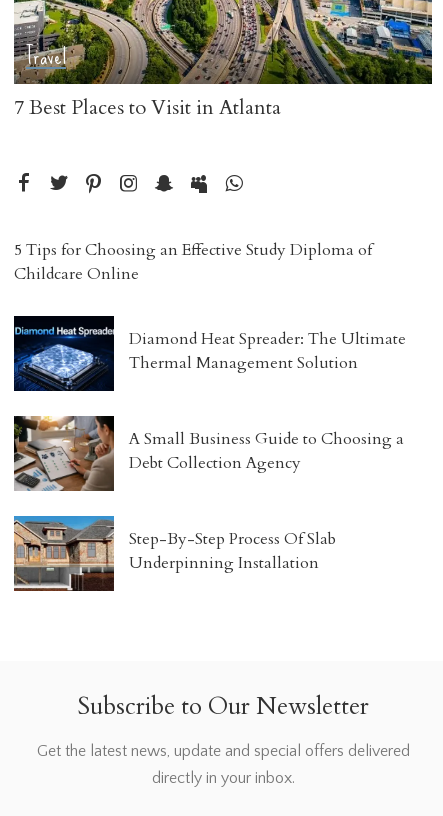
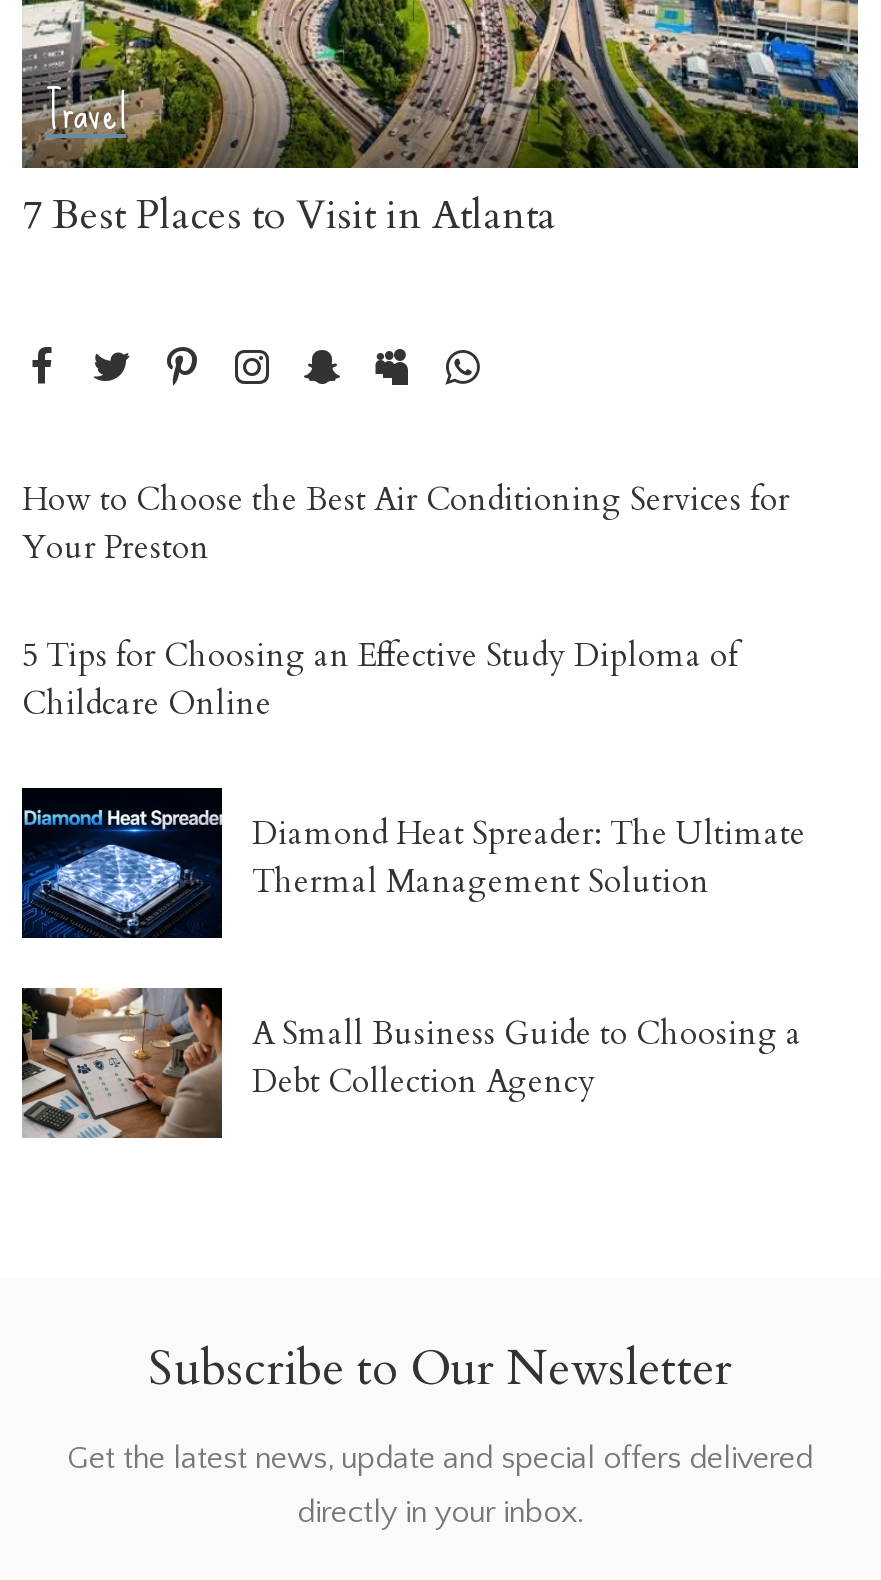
none -> [22,479,790,571] How to Choose the Best Air Conditioning Services for | Your Preston
moved [13,239,406,474] -> [20,635,806,1105]: [image] | 5 Tips for Choosing an Effective Study Diploma of | Childcare Online | Diamond Heat Spreader: The Ultimate | Thermal Management Solution | A Small Business Guide to Choosing a | Debt Collection Agency
[13,515,336,592] [image] | Step-By-Step Process Of Slab | Underpinning Installation -> none

